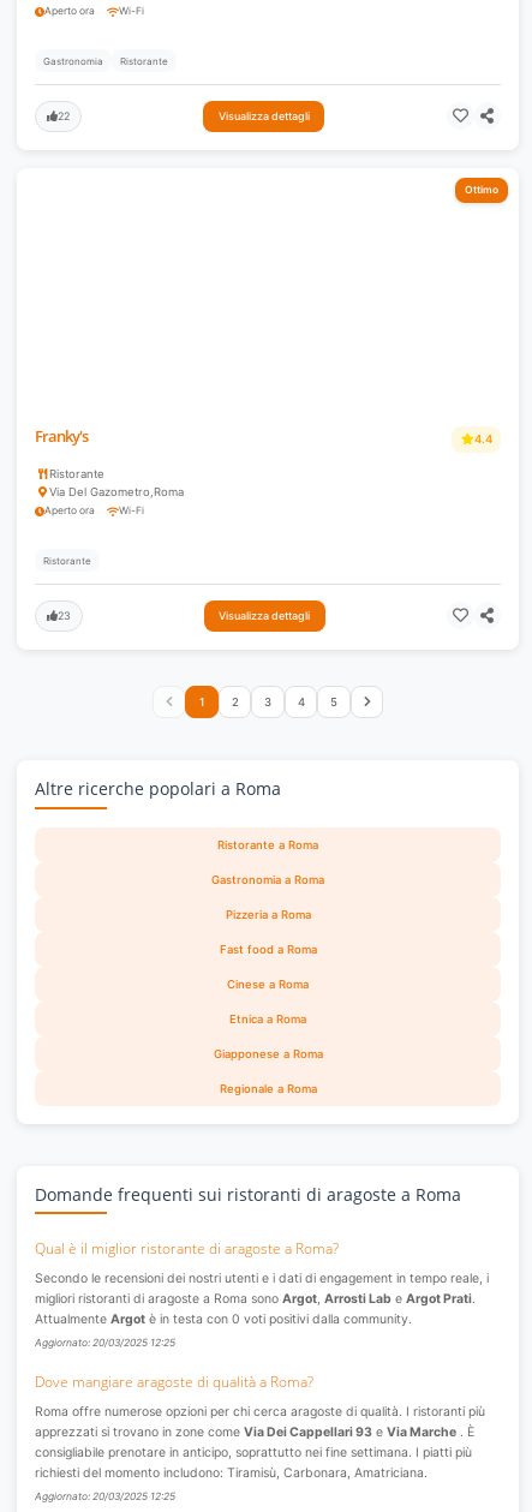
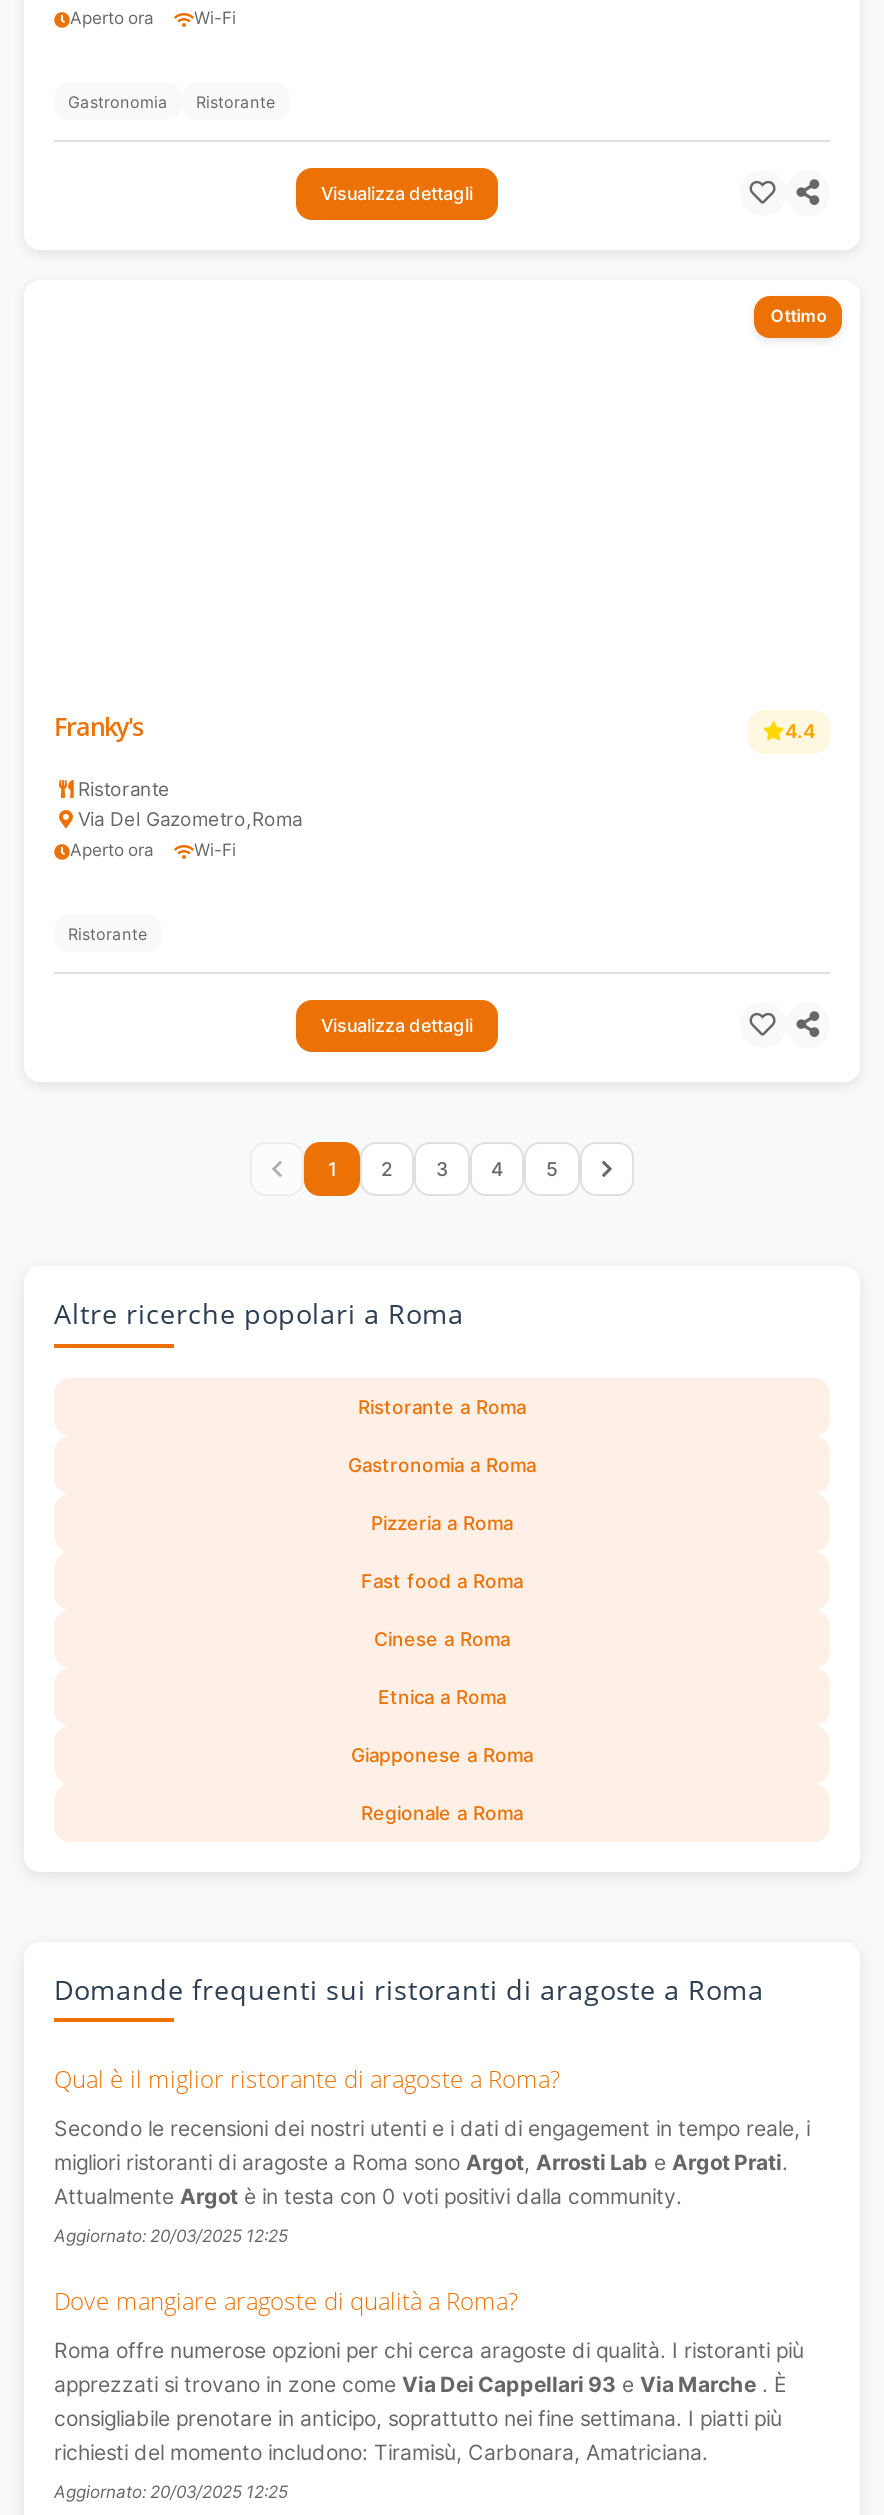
[57,109,69,122] 22 -> none
[57,608,71,621] 23 -> none

